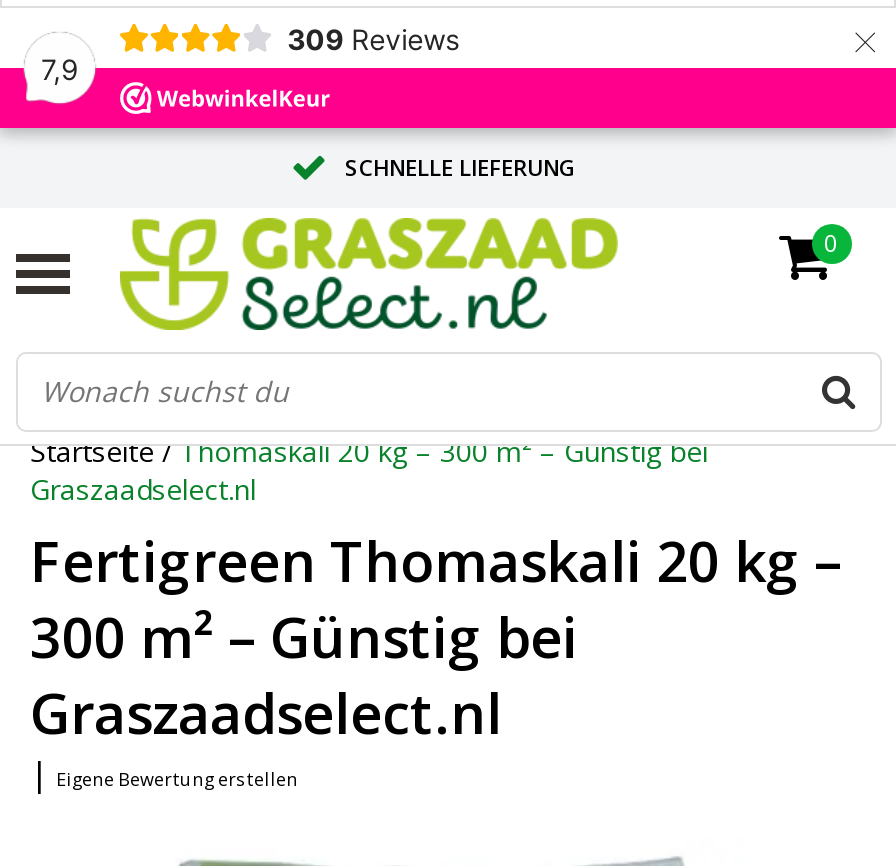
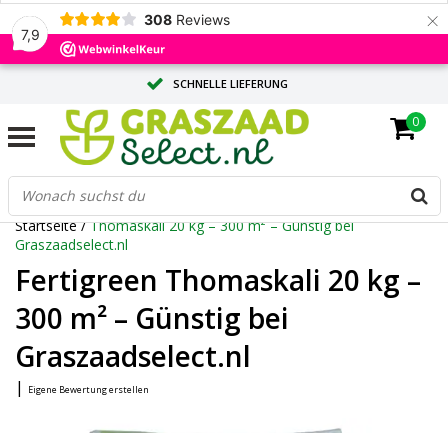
[287,21,459,55] 309 Reviews -> [144,10,230,27] 308 Reviews

